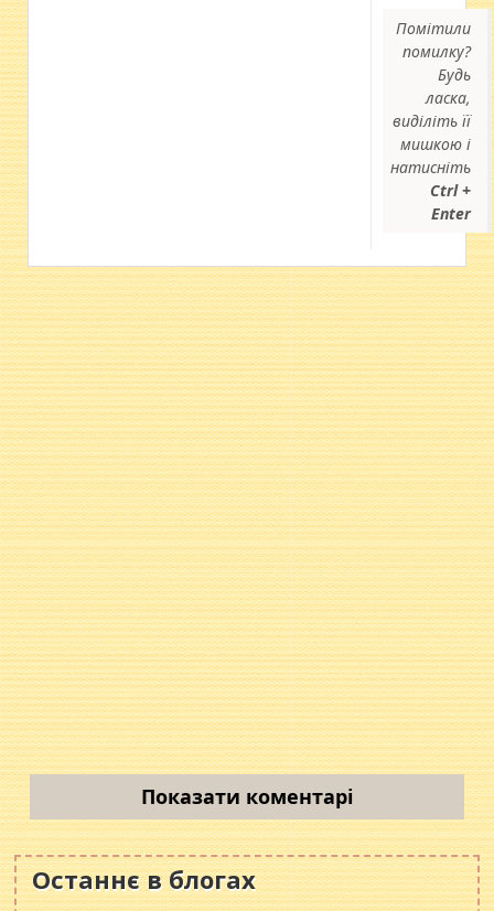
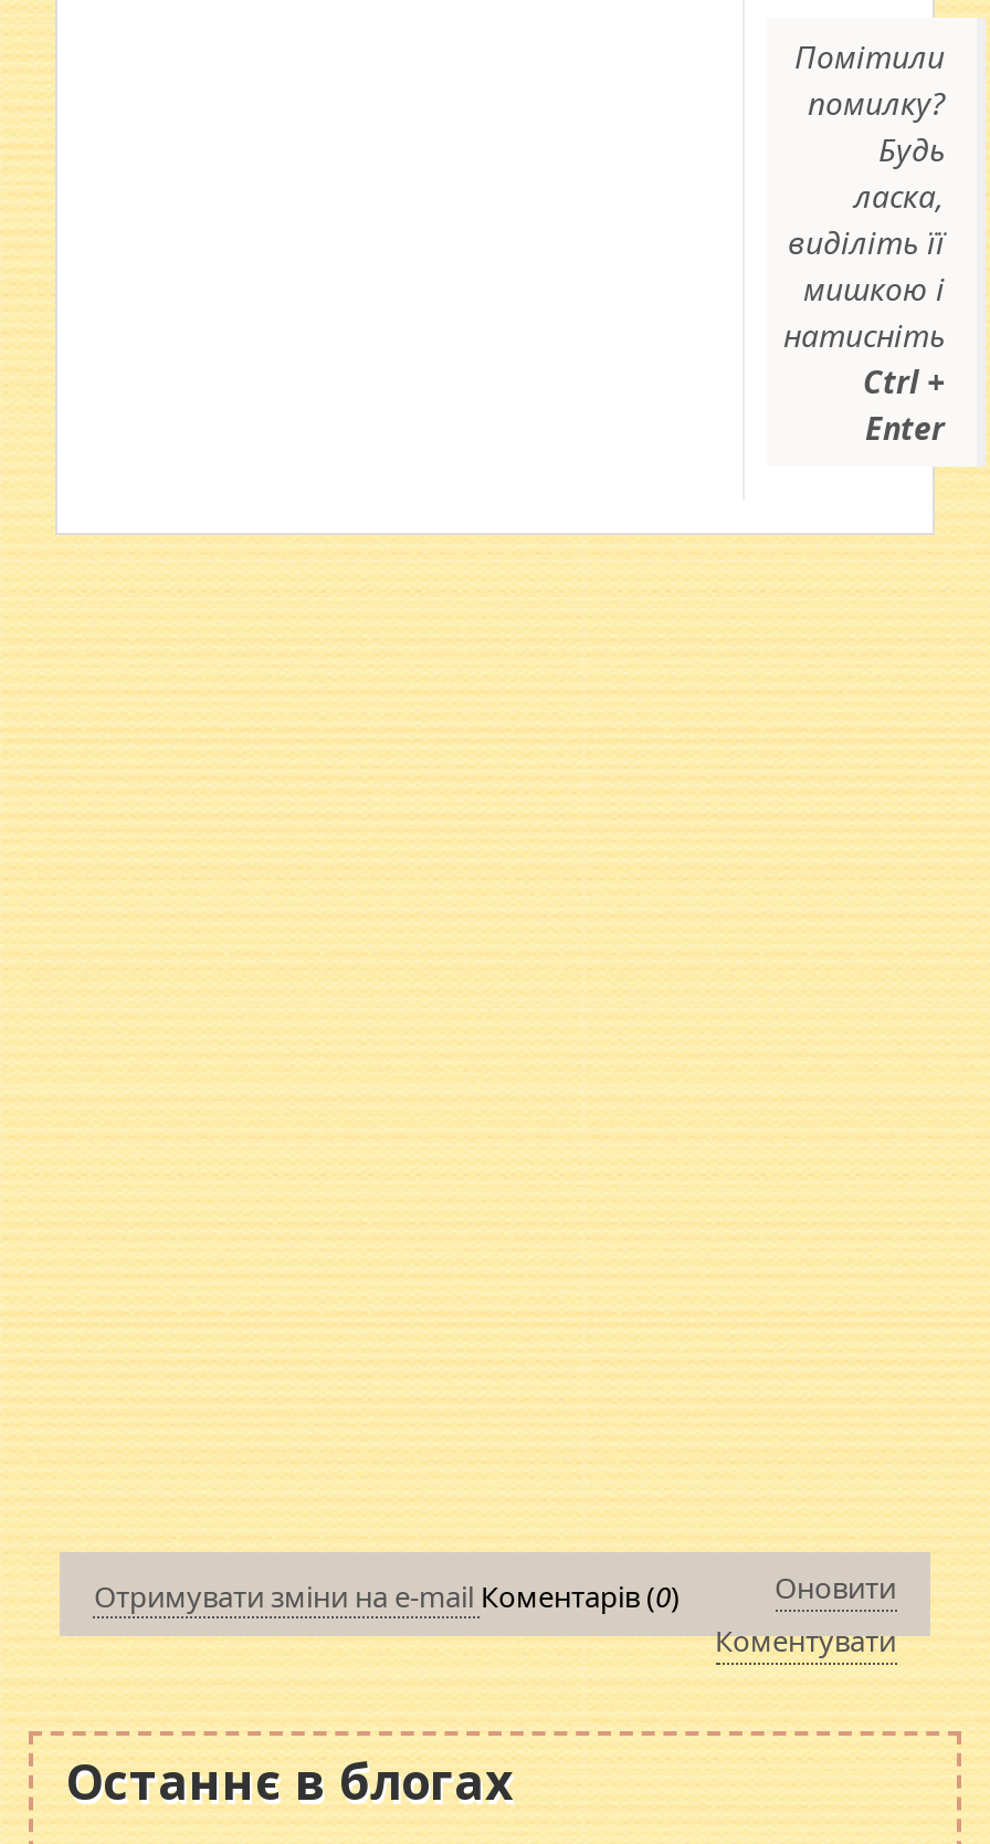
[141,783,353,810] Показати коментарі -> [94,1568,896,1661] Отримувати зміни на e-mail Коментарів (0) | Оновити | Коментувати

